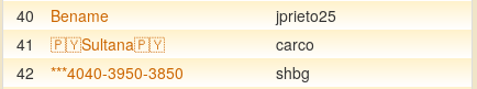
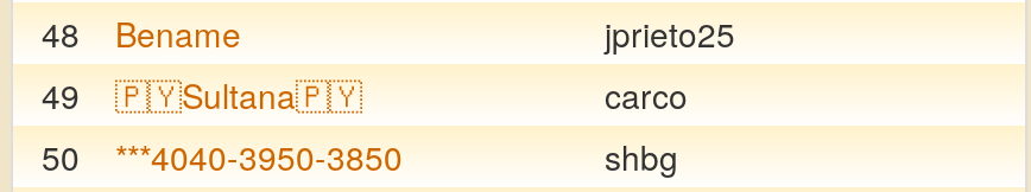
[16,4,109,26] 40 Bename -> [42,9,241,57] 48 Bename
[16,33,34,55] 41 -> [42,71,80,119] 49
[16,62,184,84] 42 ***4040-3950-3850 -> [42,133,403,180] 50 ***4040-3950-3850

